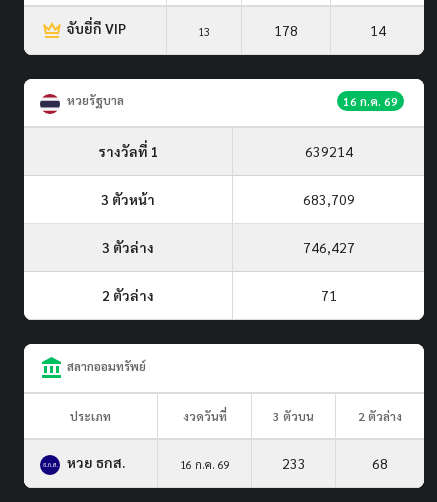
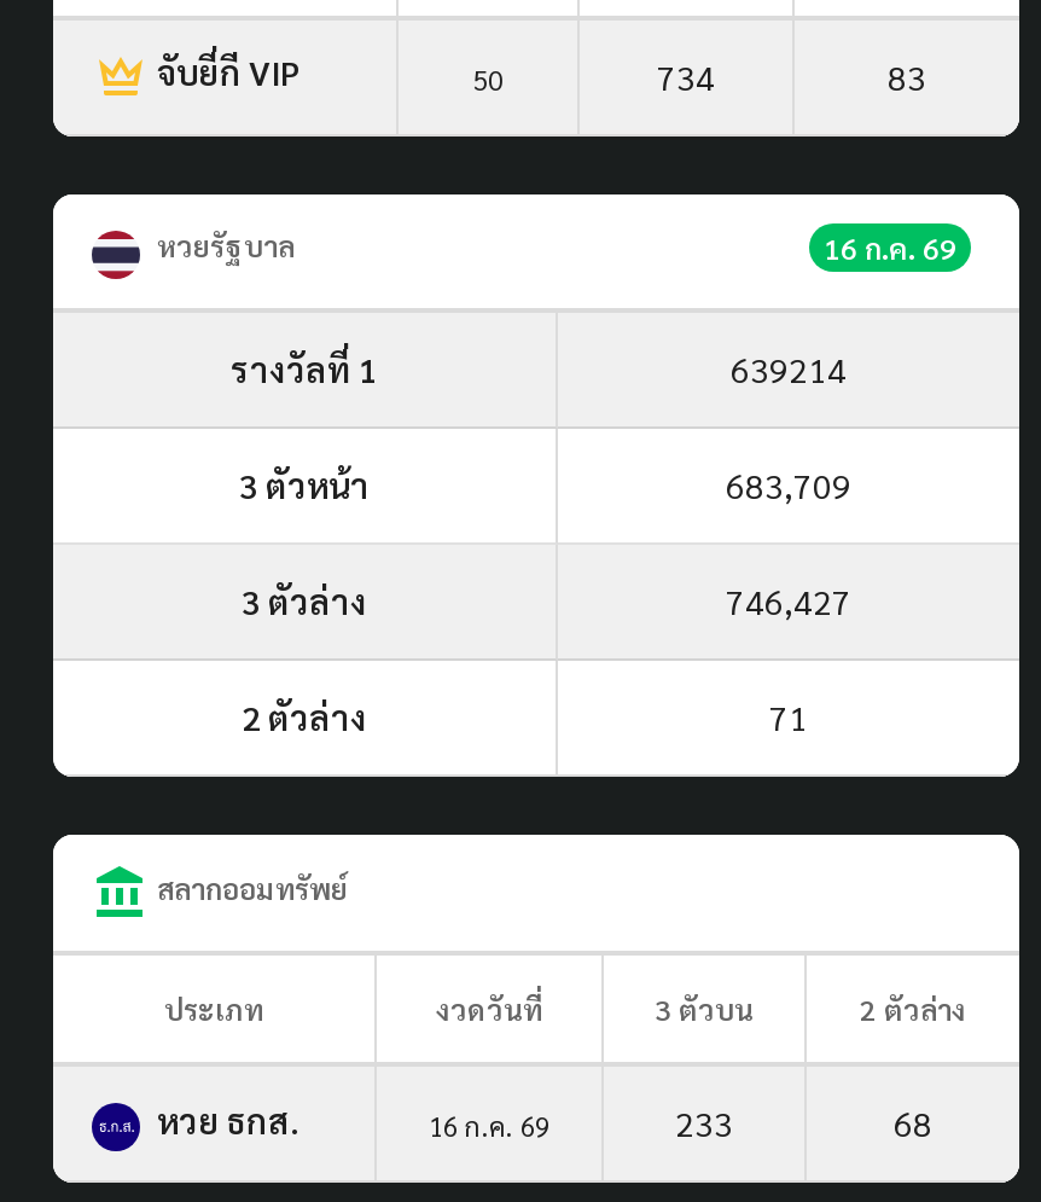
[198,24,210,39] 13 -> [473,61,502,97] 50
[274,21,298,39] 178 -> [657,54,715,97] 734
[369,21,385,39] 14 -> [888,54,926,97] 83

